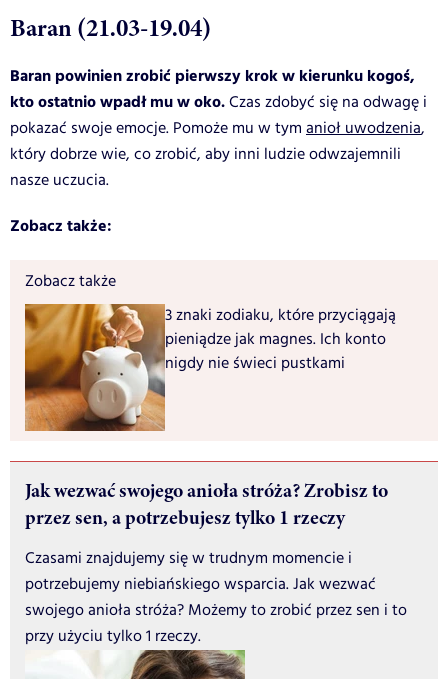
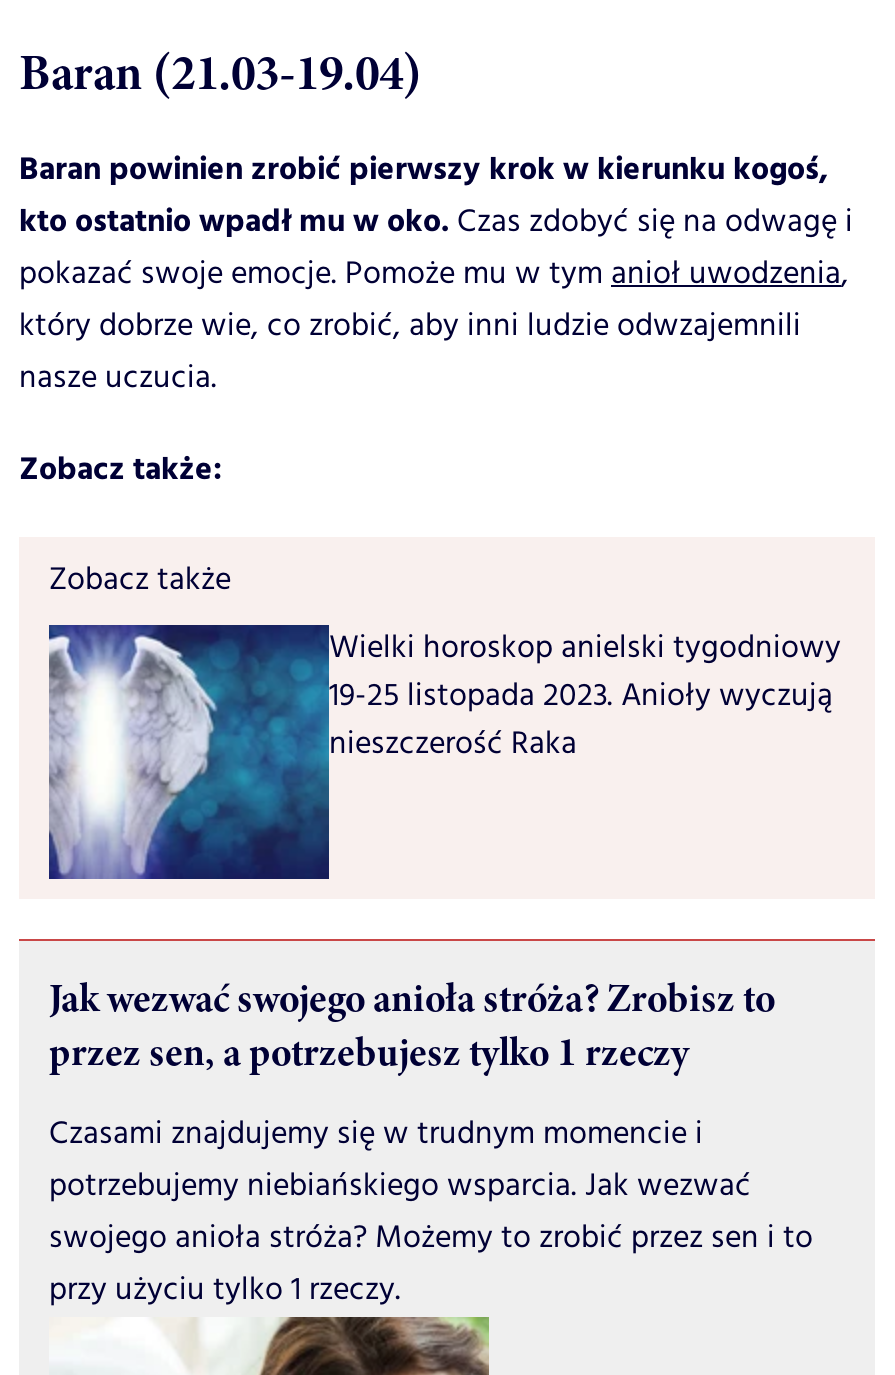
[24,303,396,432] [image] | 3 znaki zodiaku, które przyciągają | pieniądze jak magnes. Ich konto | nigdy nie świeci pustkami -> [47,623,841,881] [image] | Wielki horoskop anielski tygodniowy | 19-25 listopada 2023. Anioły wyczują | nieszczerość Raka

